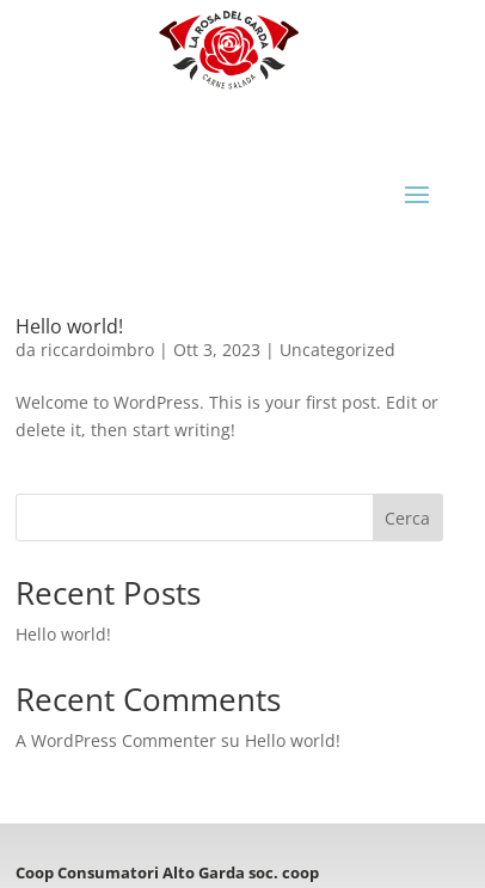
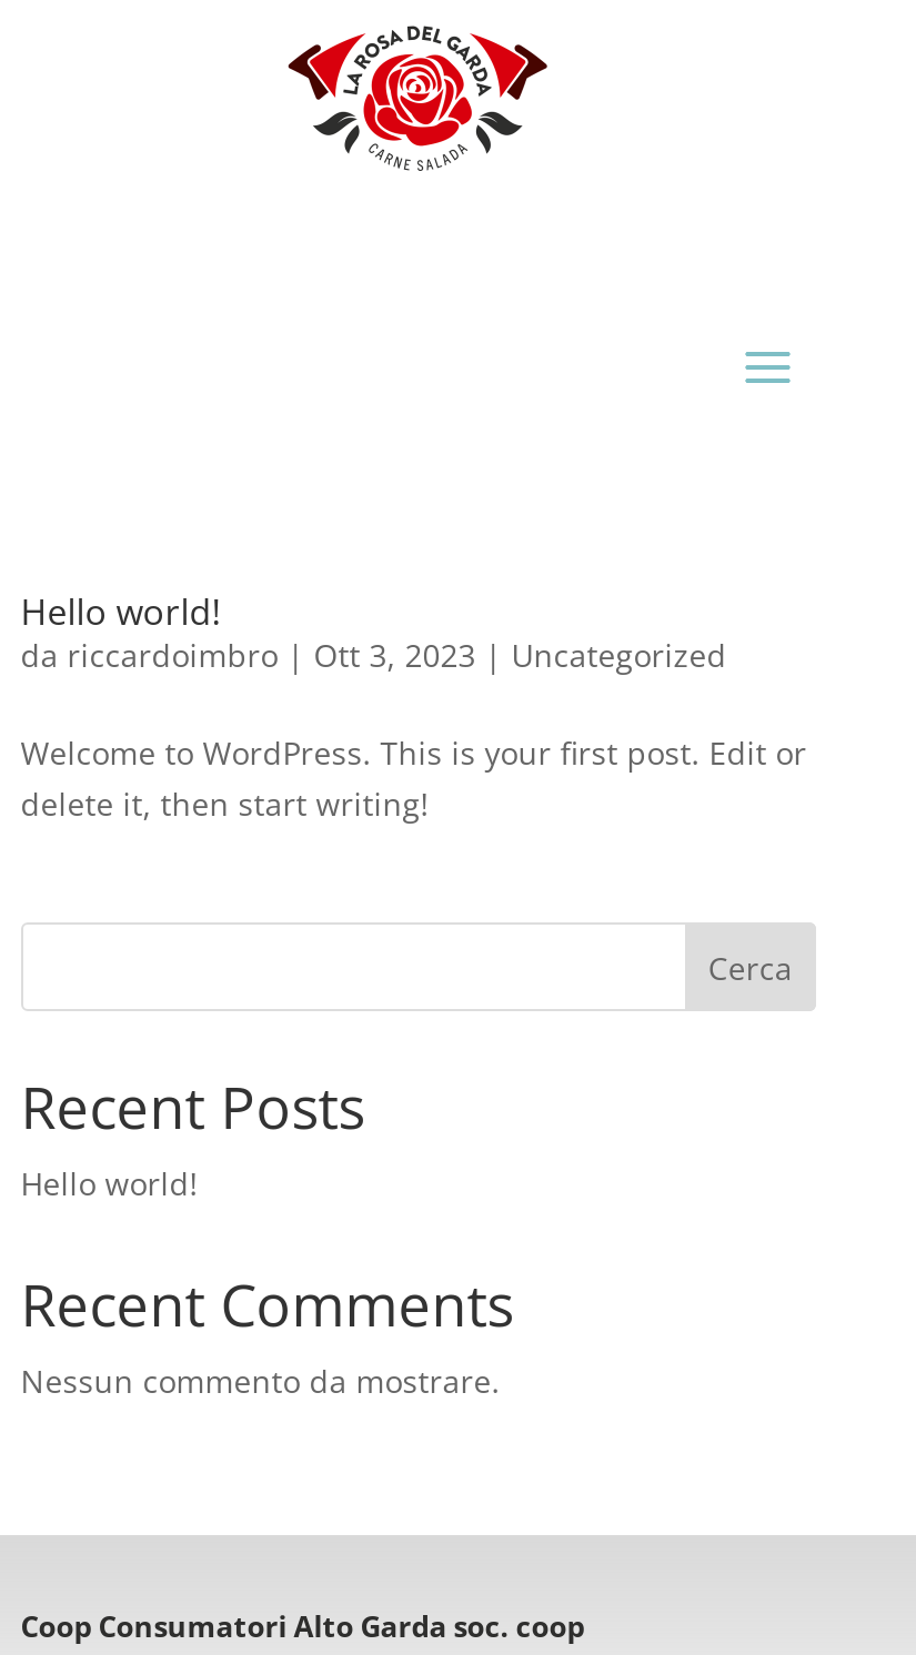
[15,729,340,752] A WordPress Commenter su Hello world! -> [21,1360,500,1402] Nessun commento da mostrare.

